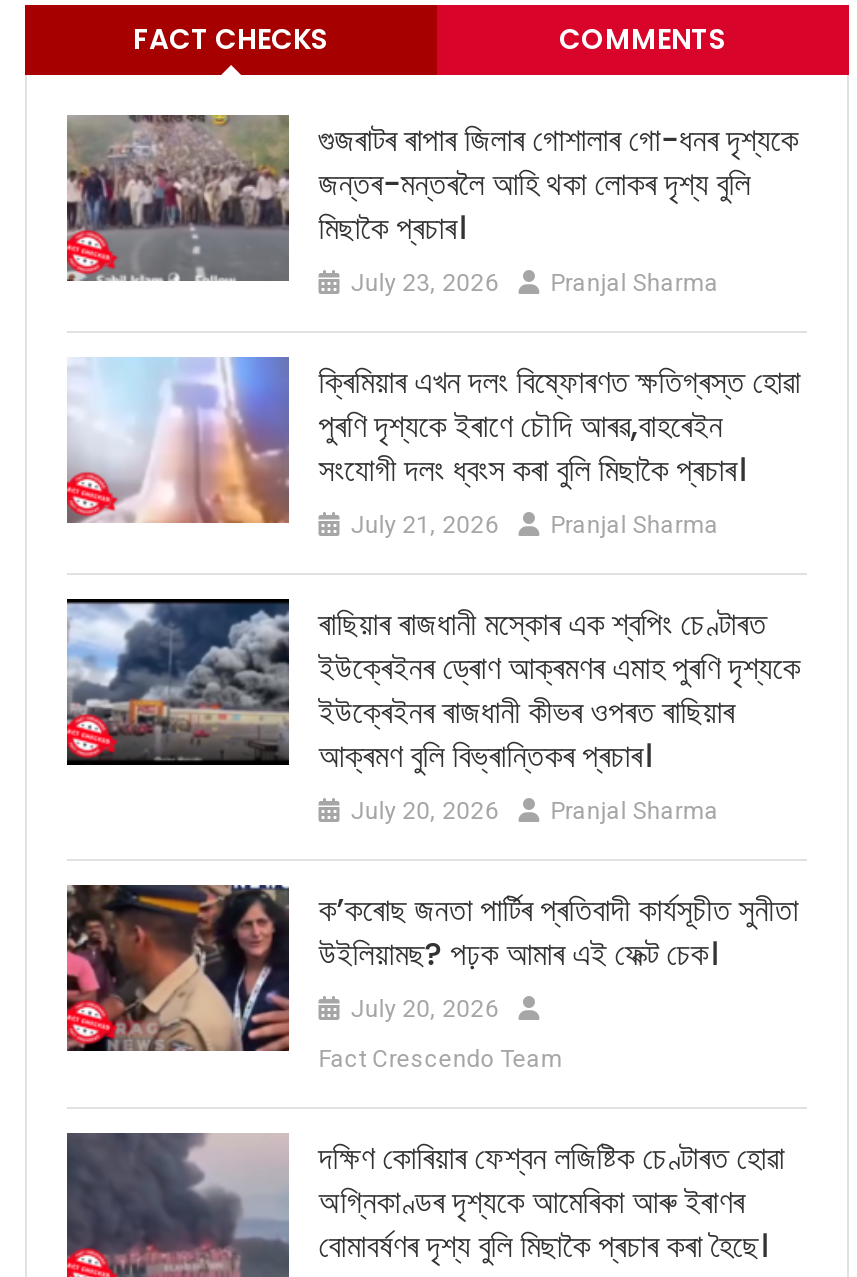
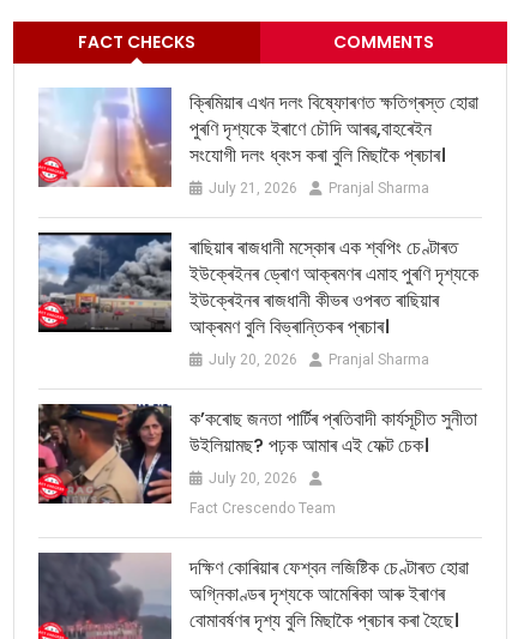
[65,113,799,296] [image] | গুজৰাটৰ ৰাপাৰ জিলাৰ গোশালাৰ গো-ধনৰ দৃশ্যকে | জন্তৰ-মন্তৰলৈ আহি থকা লোকৰ দৃশ্য বুলি | মিছাকৈ প্ৰচাৰ। | July 23, 2026 | Pranjal Sharma -> none

